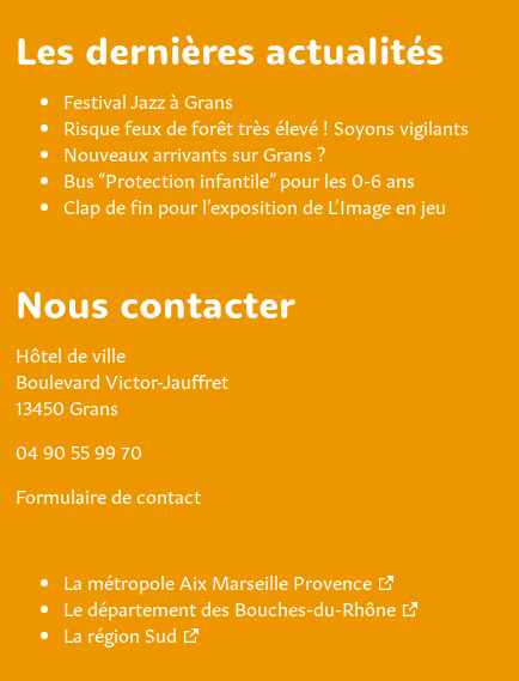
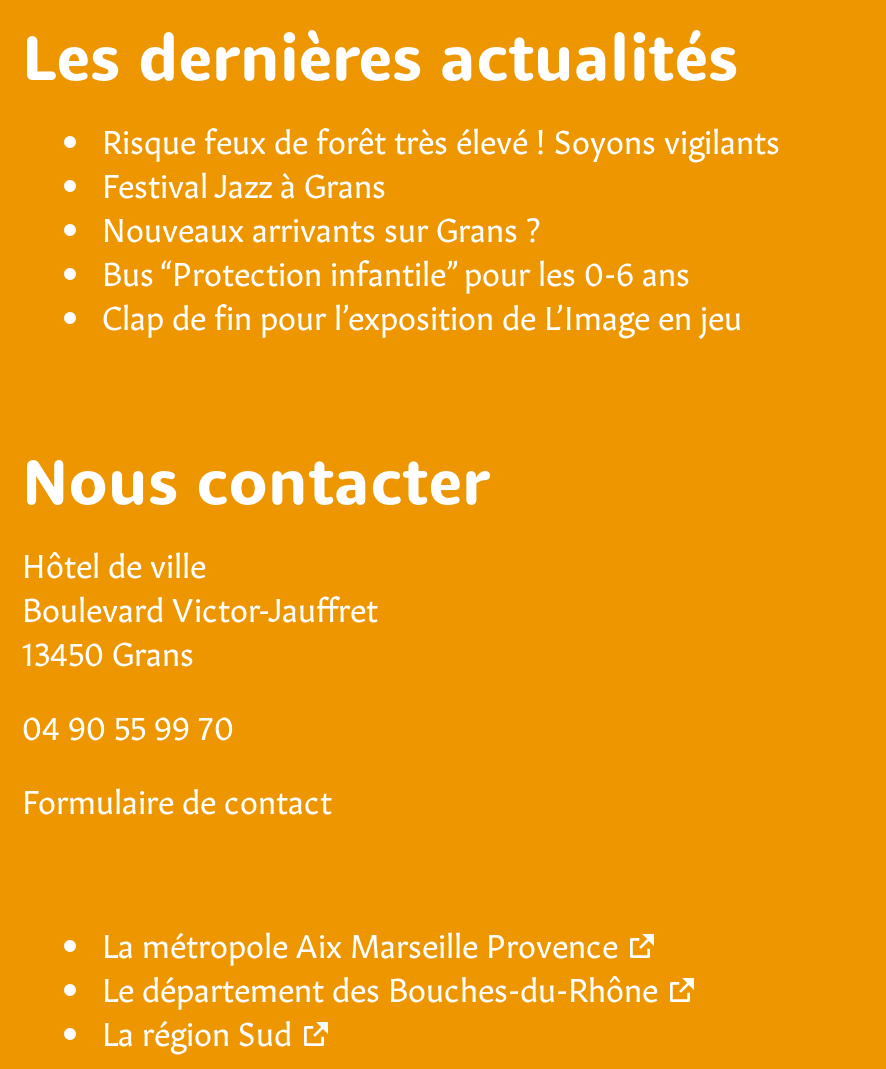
moved [63,86,233,113] -> [102,160,386,204]: Festival Jazz à Grans
moved [63,113,469,139] -> [102,116,780,160]: Risque feux de forêt très élevé ! Soyons vigilants

